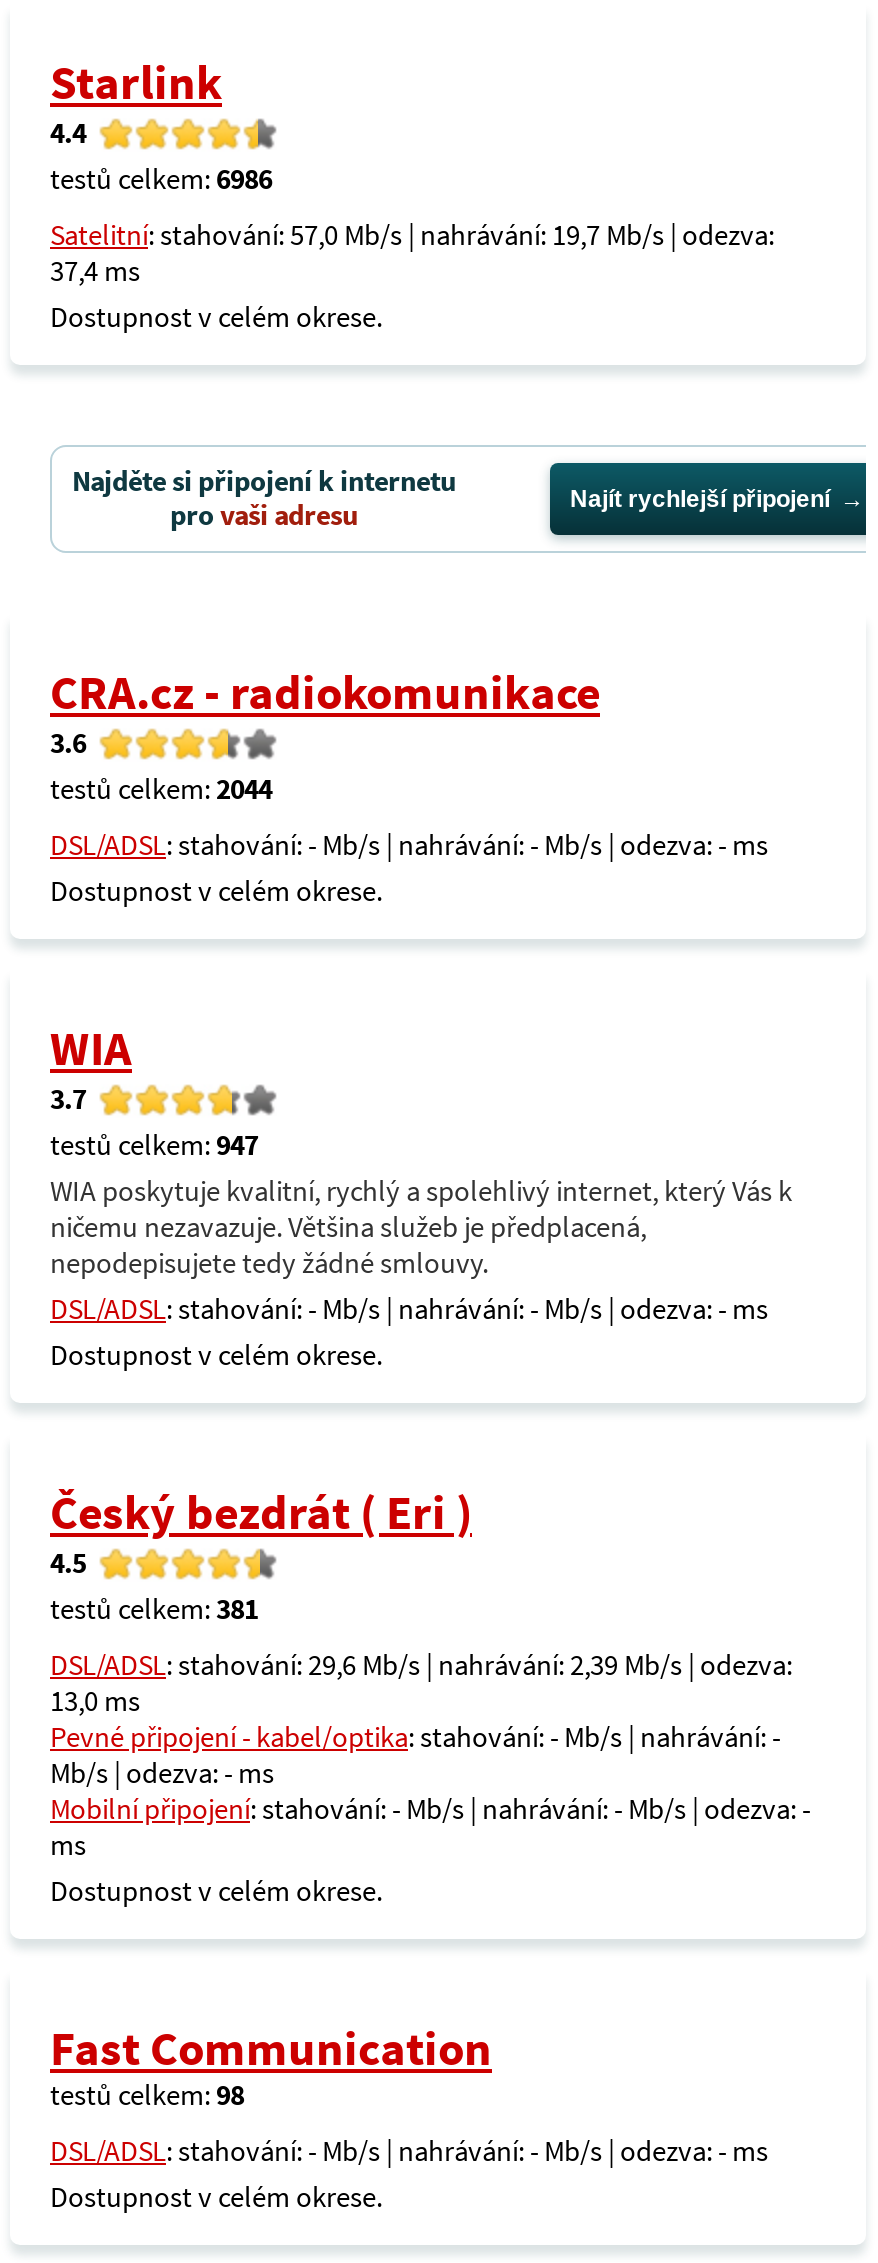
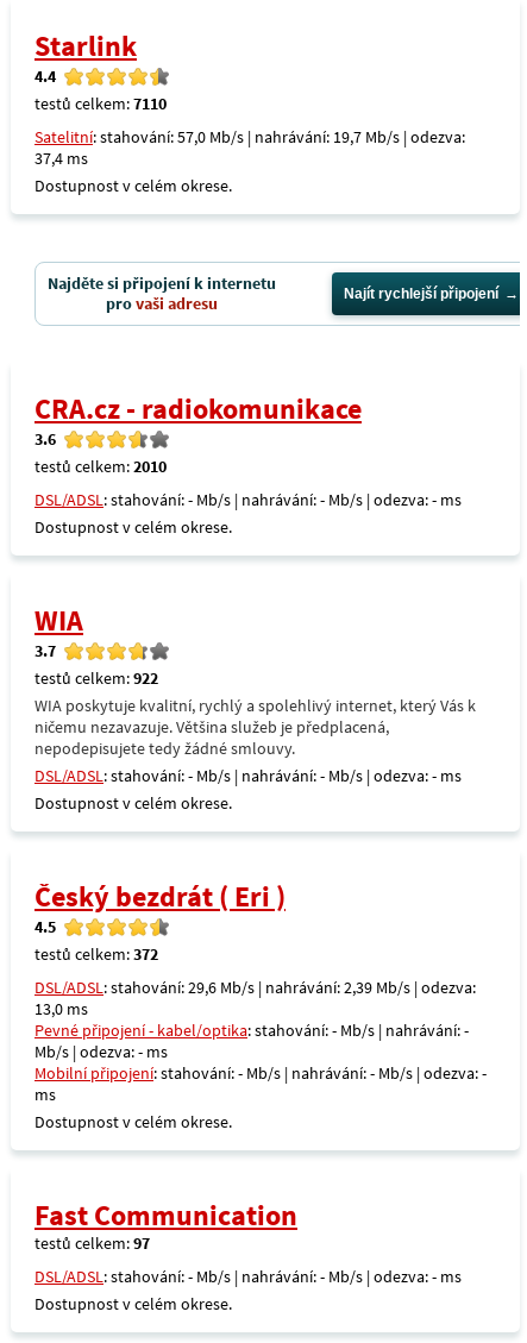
[50,161,272,197] testů celkem: 6986 -> [34,93,167,114] testů celkem: 7110
[50,771,272,807] testů celkem: 2044 -> [34,456,167,477] testů celkem: 2010
[50,1127,258,1163] testů celkem: 947 -> [34,667,158,689] testů celkem: 922
[50,1591,258,1627] testů celkem: 381 -> [34,943,158,965] testů celkem: 372
[50,2077,244,2113] testů celkem: 98 -> [34,1232,150,1254] testů celkem: 97

